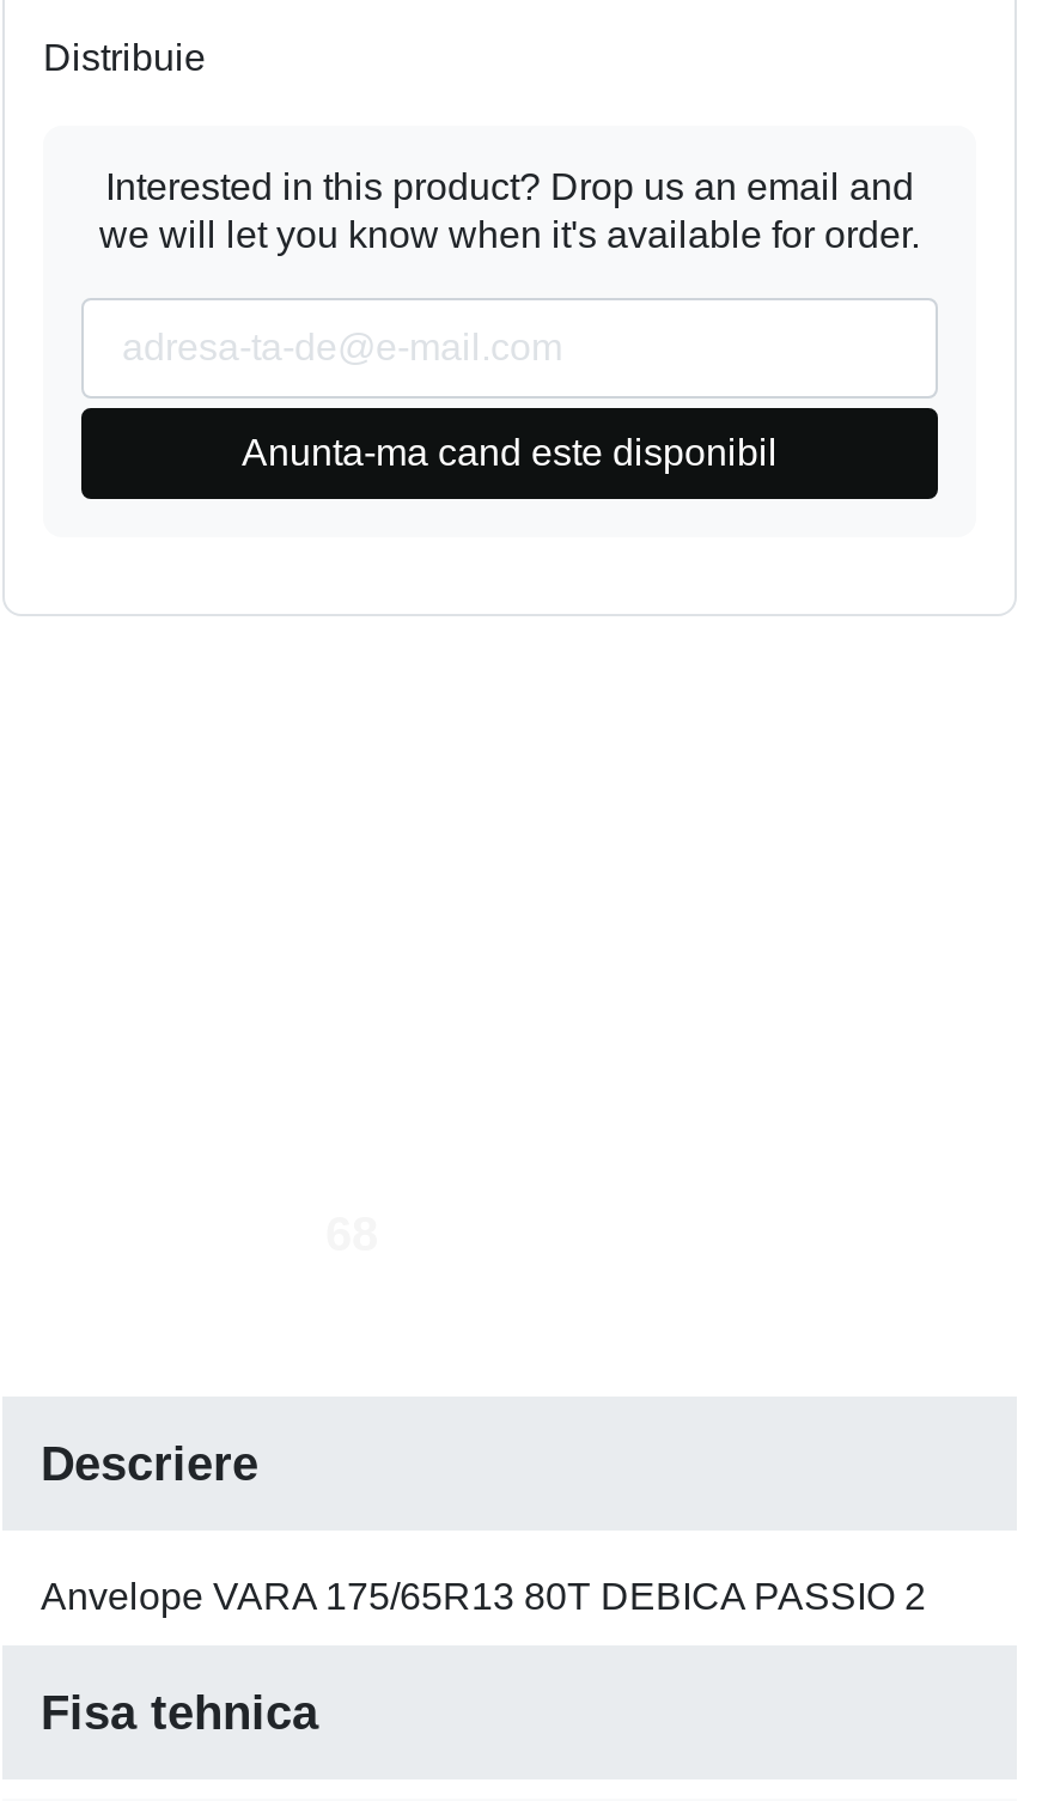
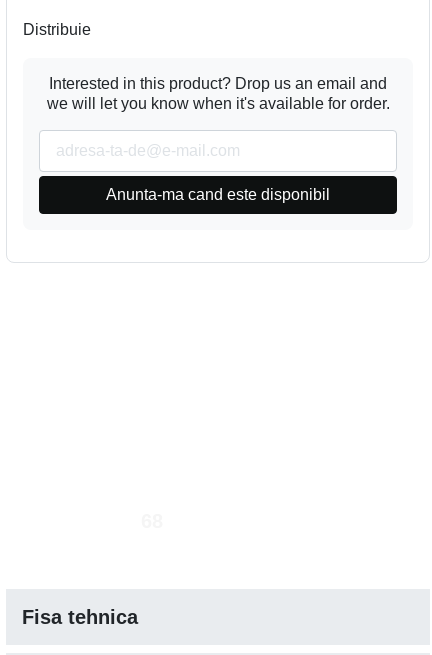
[41,1436,926,1616] Descriere | Anvelope VARA 175/65R13 80T DEBICA PASSIO 2 -> none

